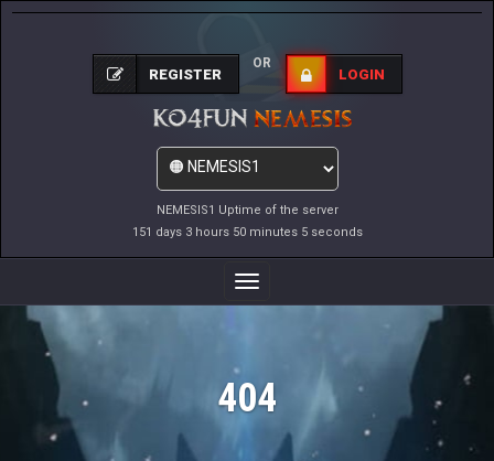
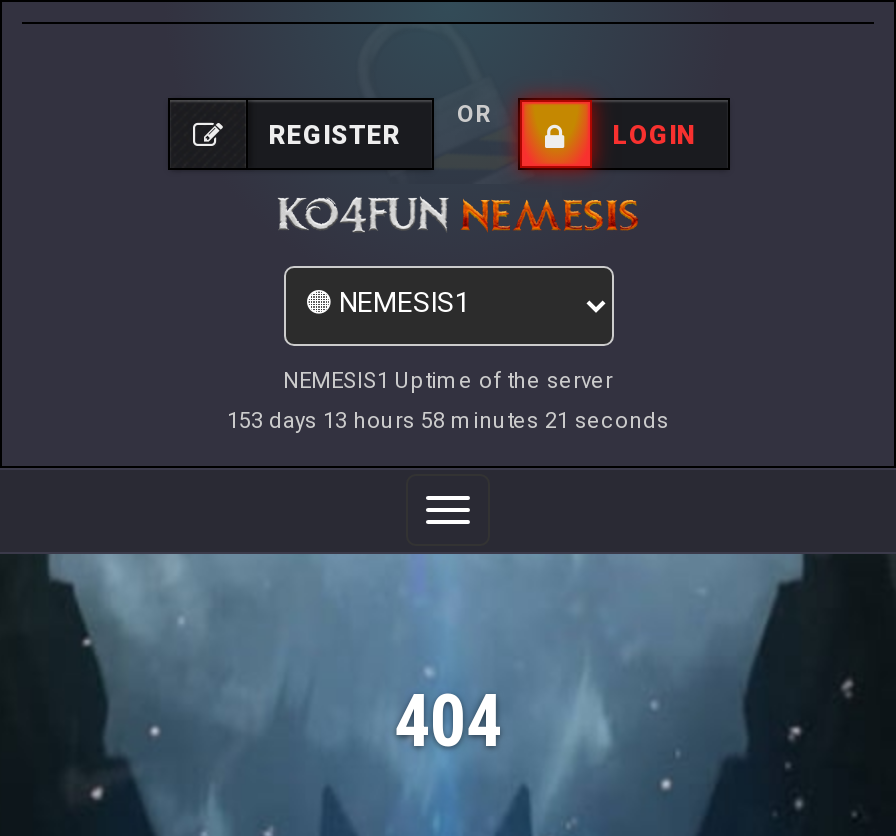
[132,225,362,239] 151 days 3 hours 50 minutes 5 seconds -> [227,408,669,434] 153 days 13 hours 58 minutes 21 seconds

